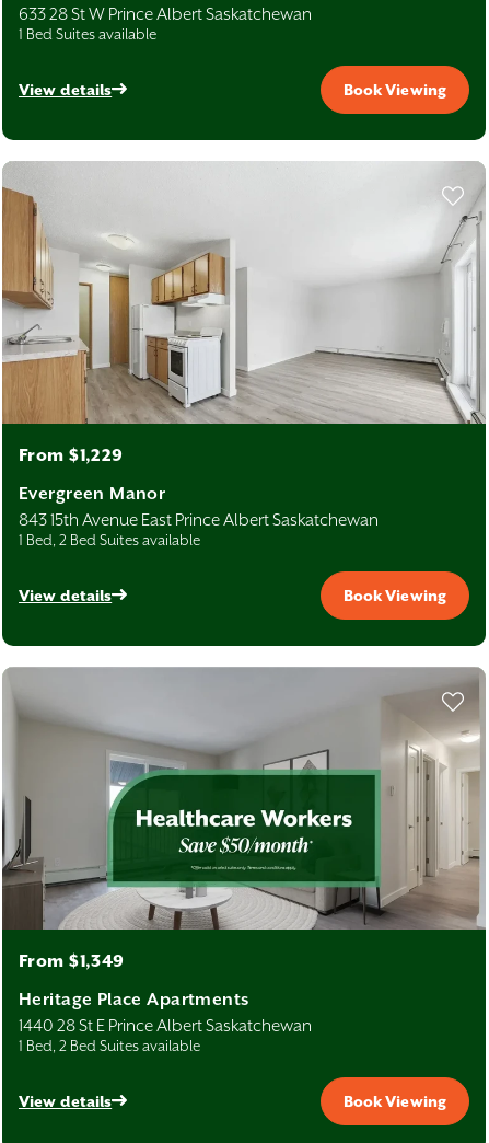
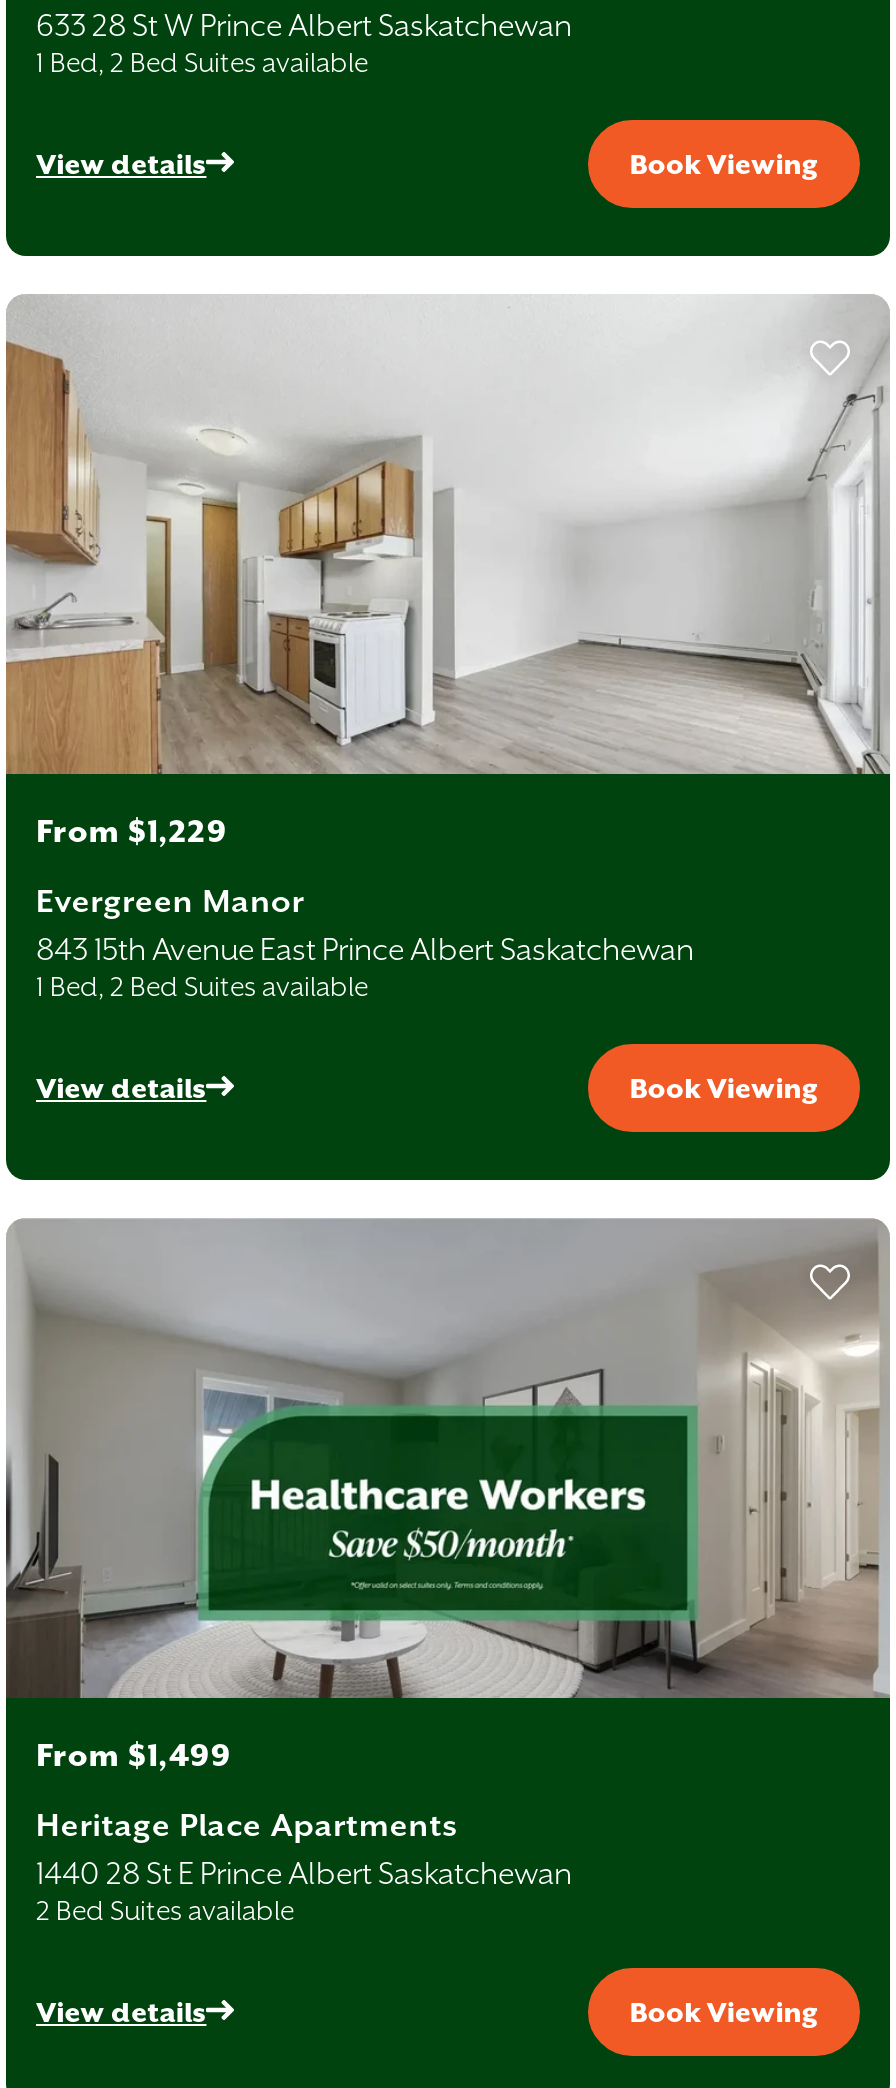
[19,24,156,44] 1 Bed Suites available -> [36,44,368,80] 1 Bed, 2 Bed Suites available
[19,949,124,972] From $1,349 -> [36,1734,231,1776] From $1,499
[19,1036,200,1055] 1 Bed, 2 Bed Suites available -> [36,1892,294,1928] 2 Bed Suites available

